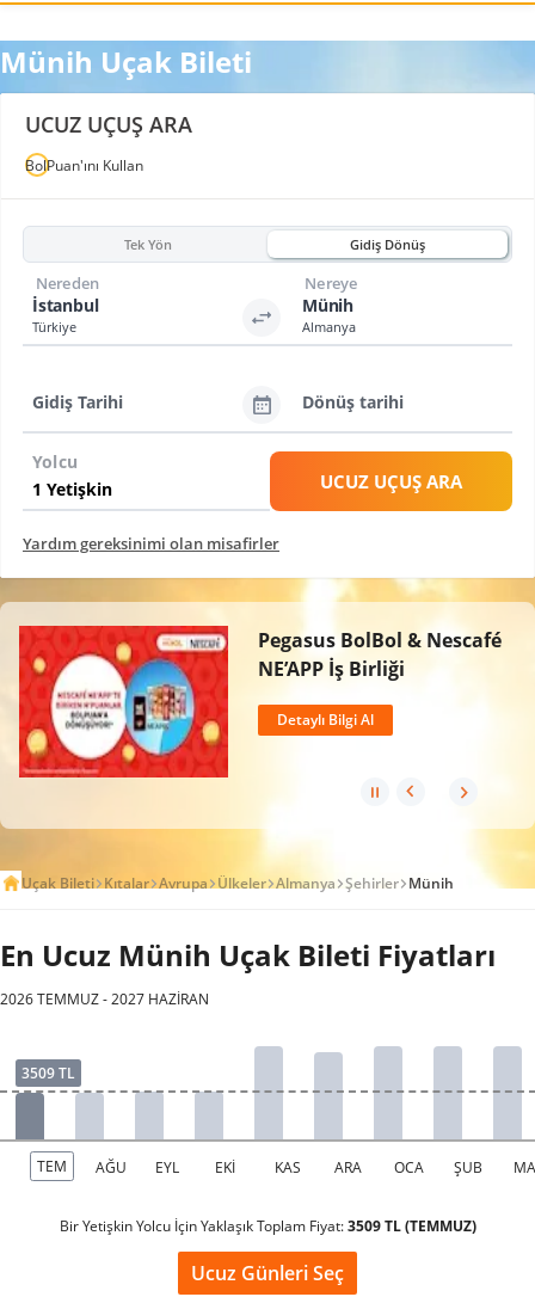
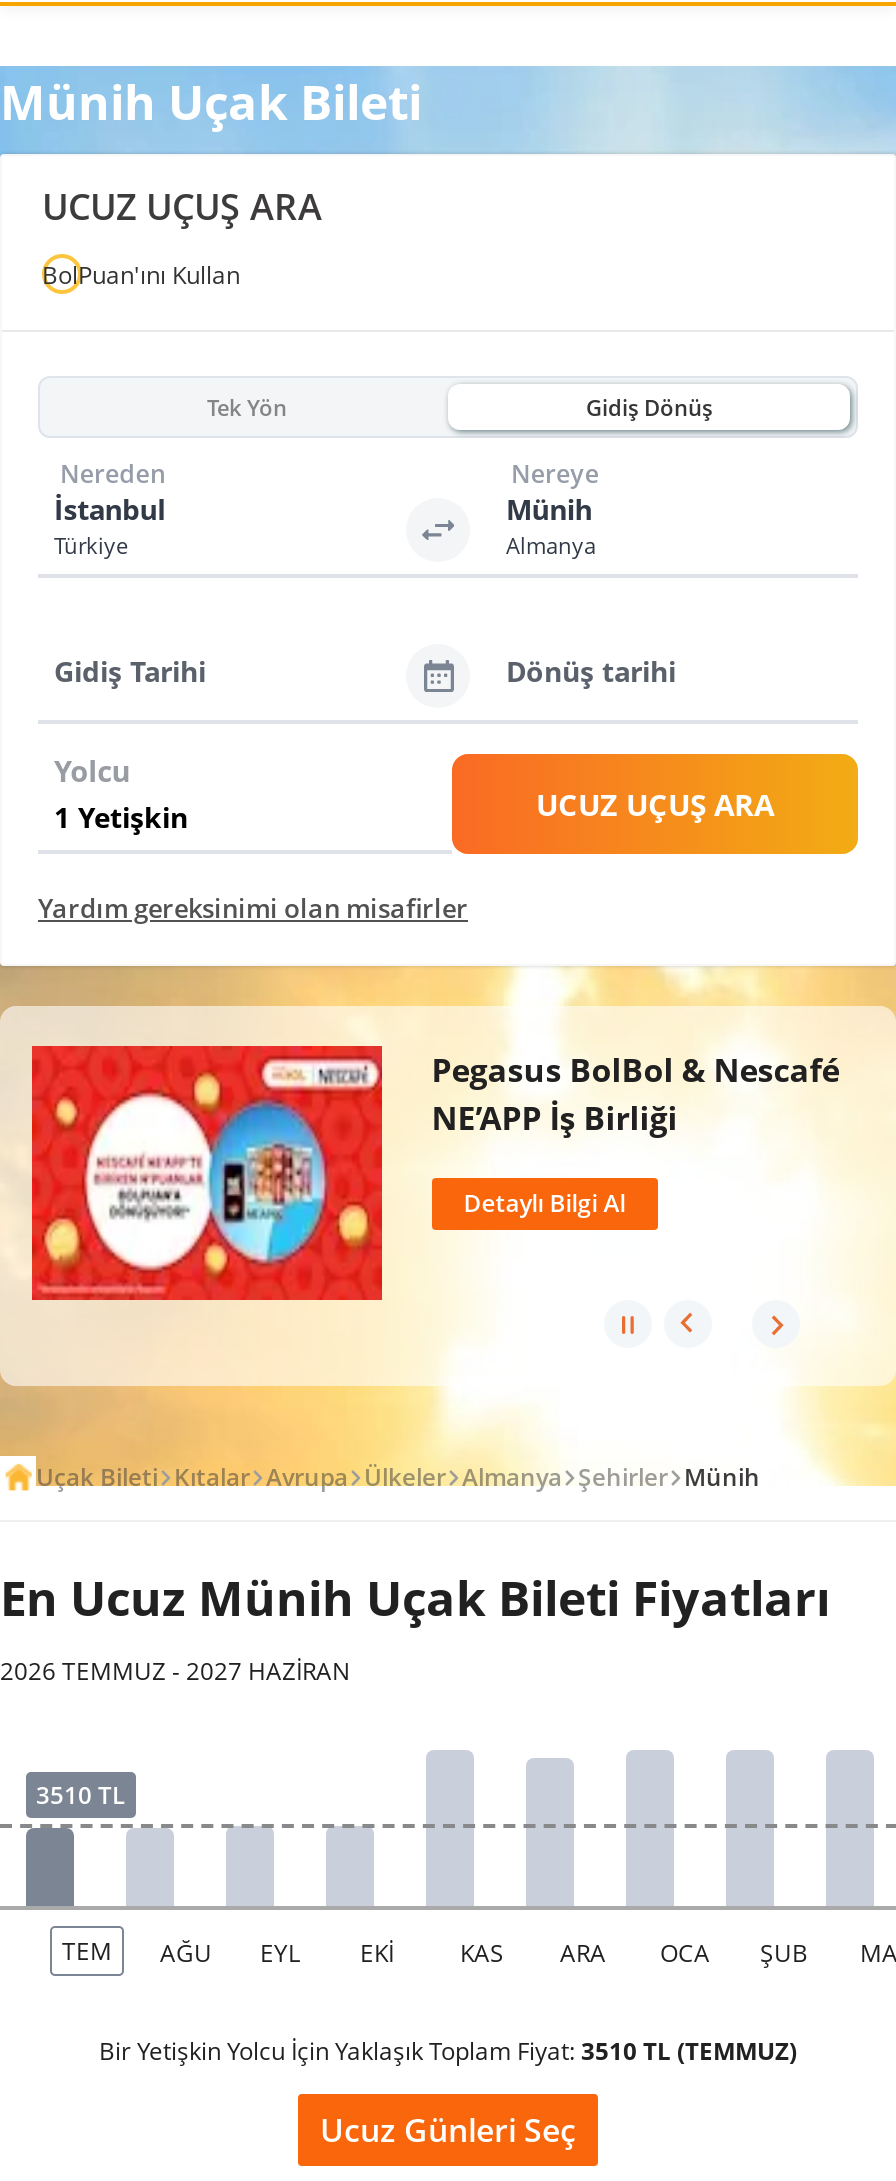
[59,1216,476,1236] Bir Yetişkin Yolcu İçin Yaklaşık Toplam Fiyat: 3509 TL (TEMMUZ) -> [99,2034,797,2068] Bir Yetişkin Yolcu İçin Yaklaşık Toplam Fiyat: 3510 TL (TEMMUZ)

